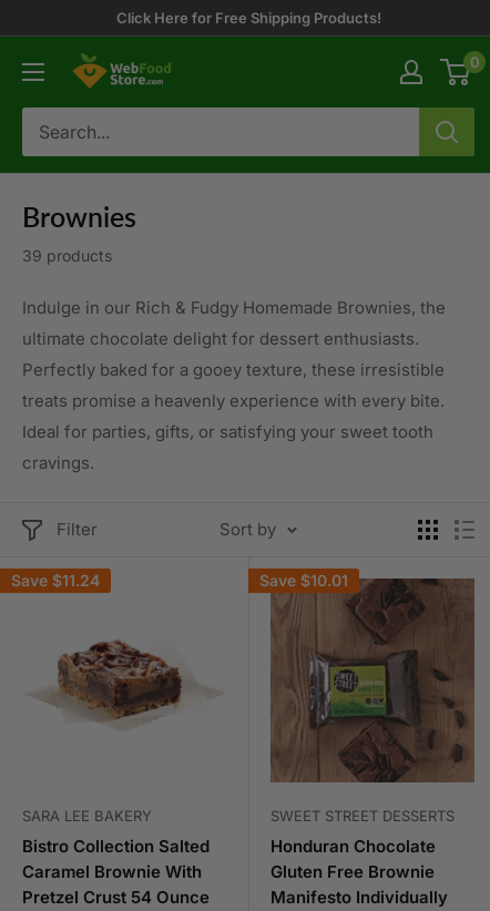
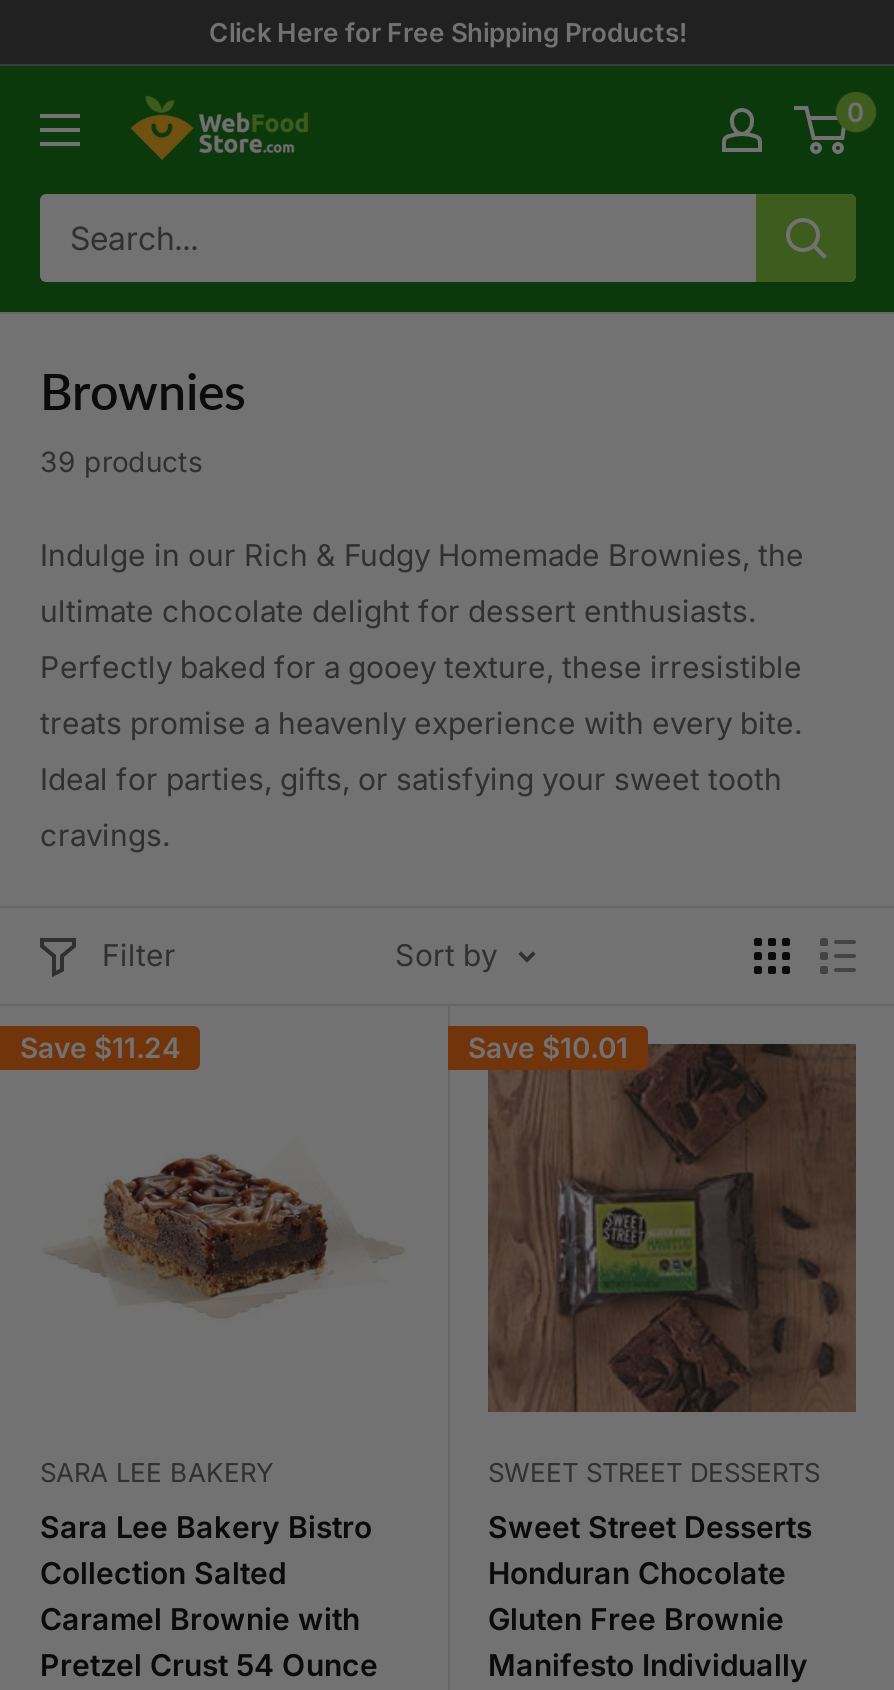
none -> [488,1508,812,1546] Sweet Street Desserts
[22,836,210,882] Bistro Collection Salted | Caramel Brownie With -> [40,1508,372,1638] Sara Lee Bakery Bistro | Collection Salted | Caramel Brownie with

